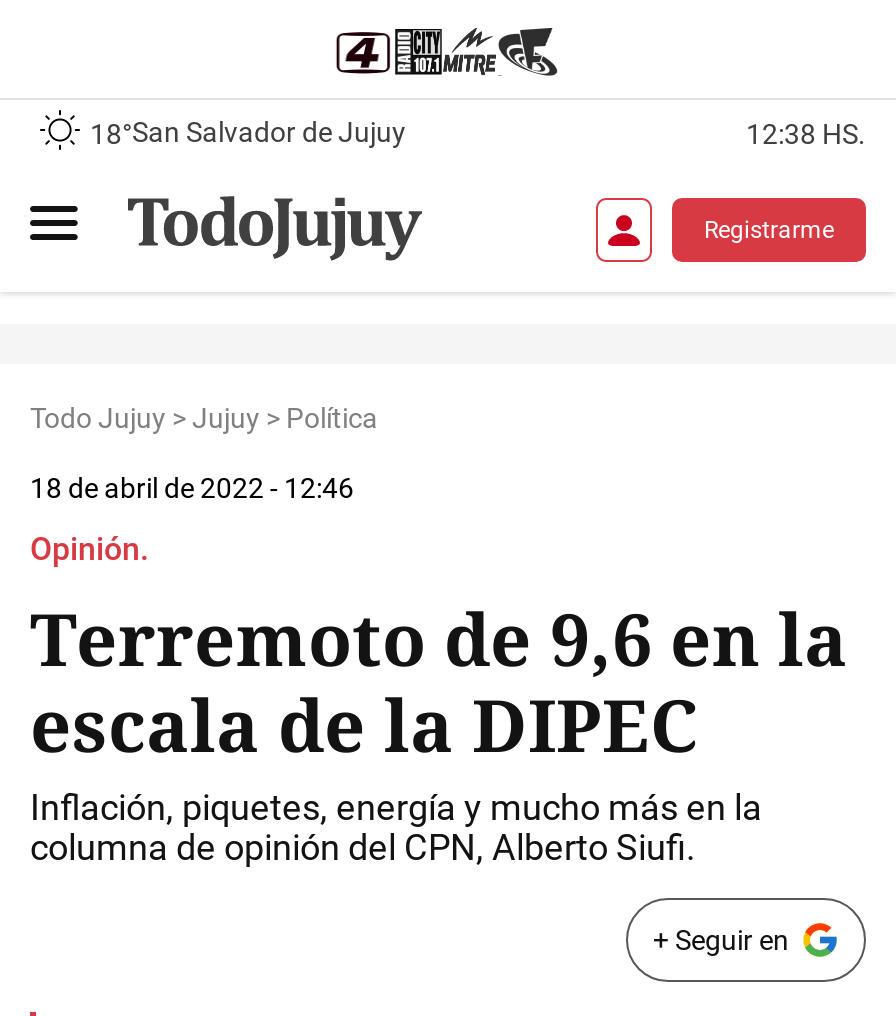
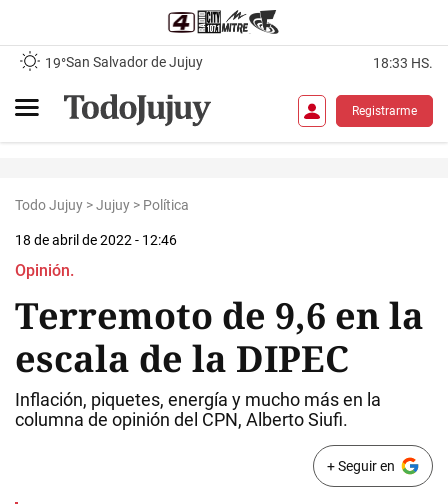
[90,116,406,149] 18°San Salvador de Jujuy -> [45,54,203,70] 19°San Salvador de Jujuy
[746,117,866,149] 12:38 HS. -> [373,54,433,70] 18:33 HS.

